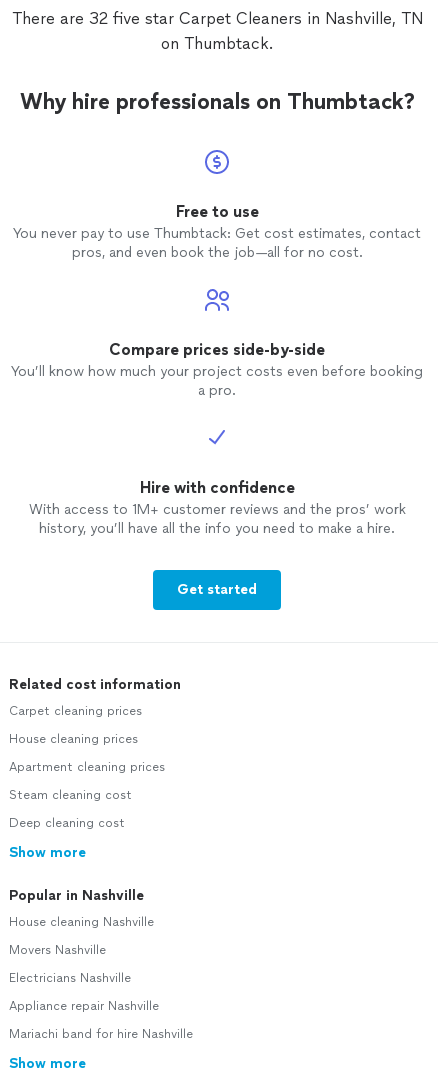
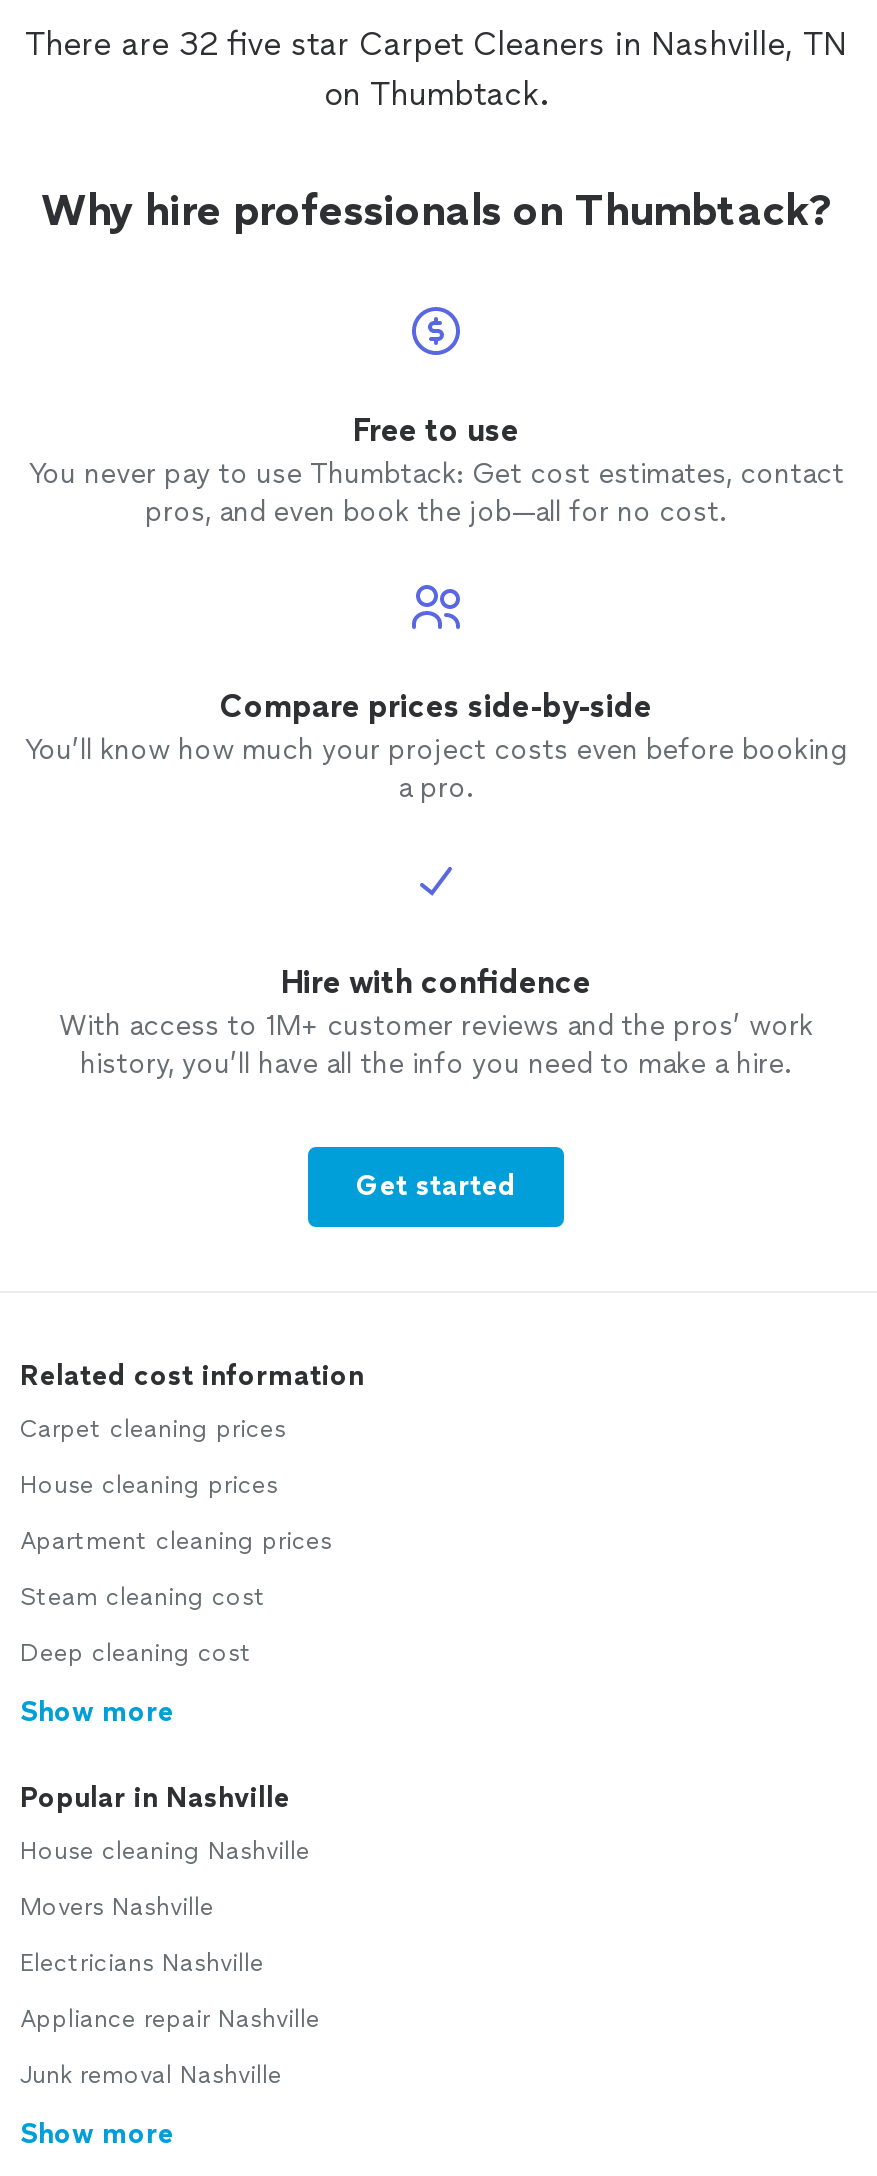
[9,1027,193,1041] Mariachi band for hire Nashville -> [20,2061,282,2089] Junk removal Nashville

